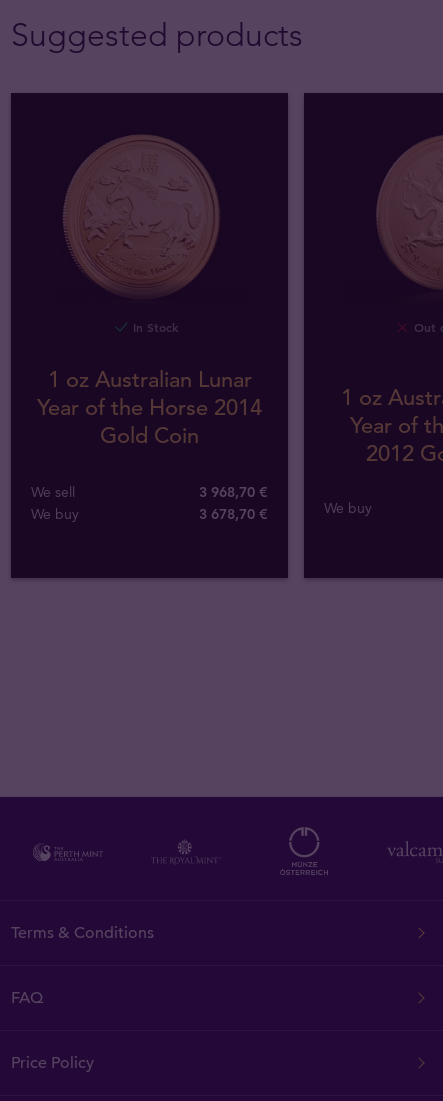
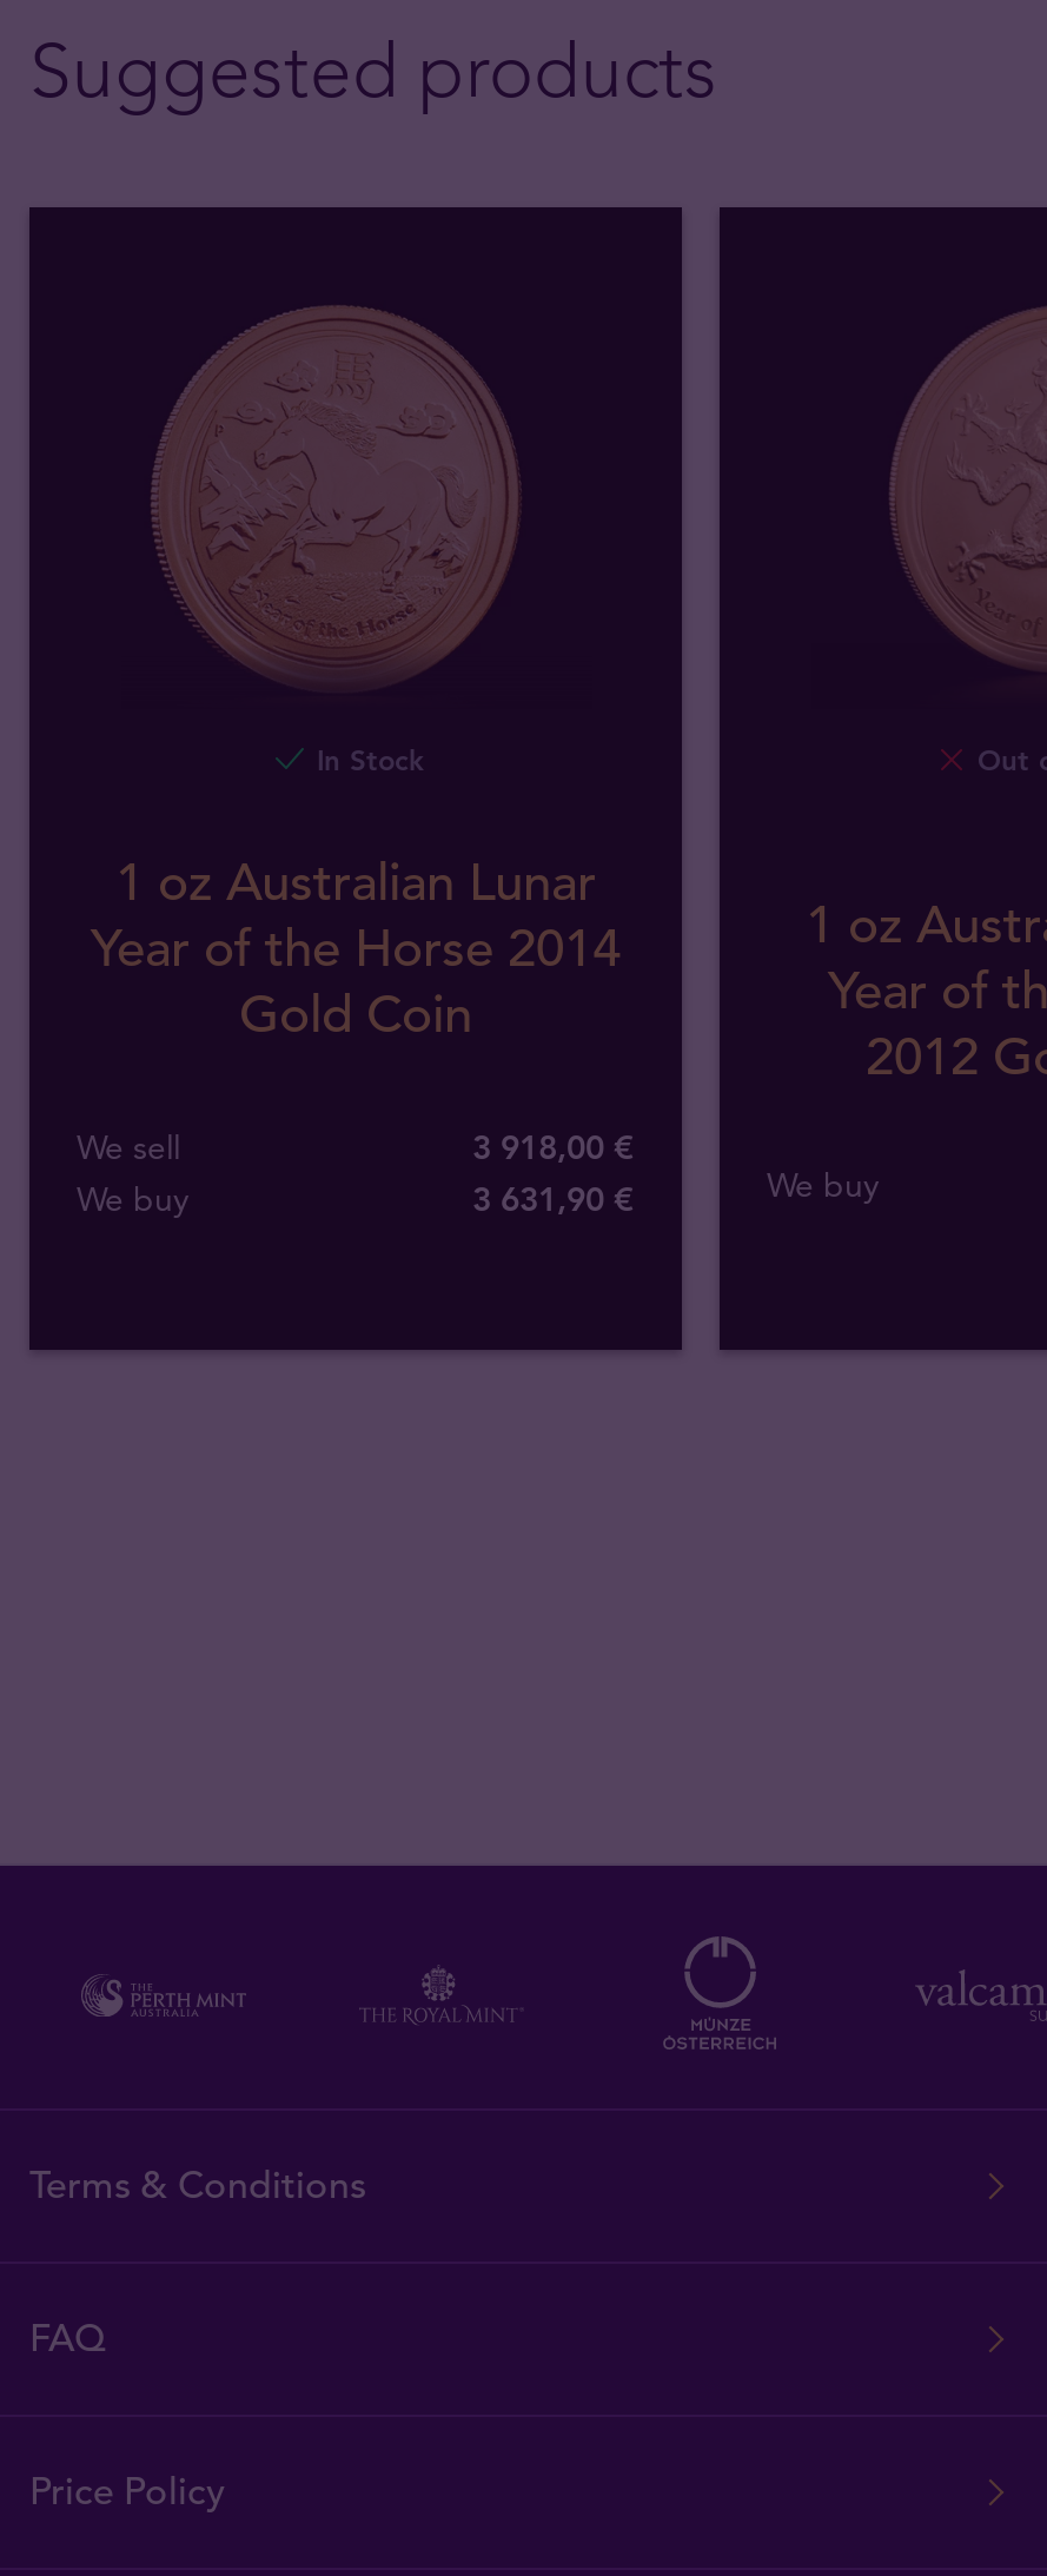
[199,483,268,501] 3 968,70 € -> [472,1126,635,1168] 3 918,00 €
[199,505,268,523] 3 678, 70 € -> [472,1177,635,1220] 3 631, 90 €

